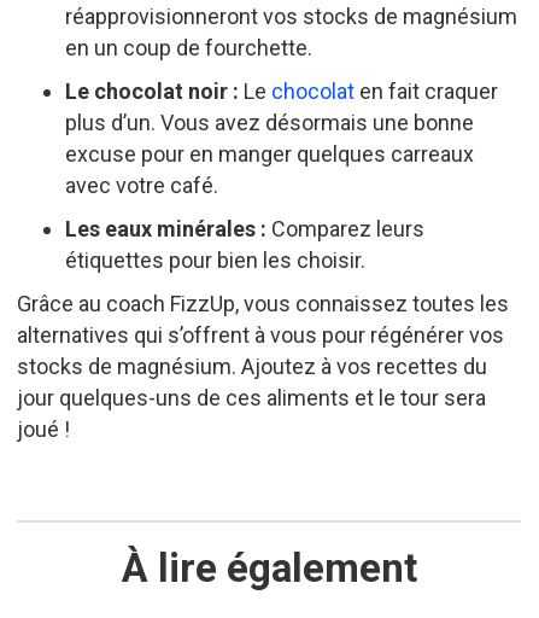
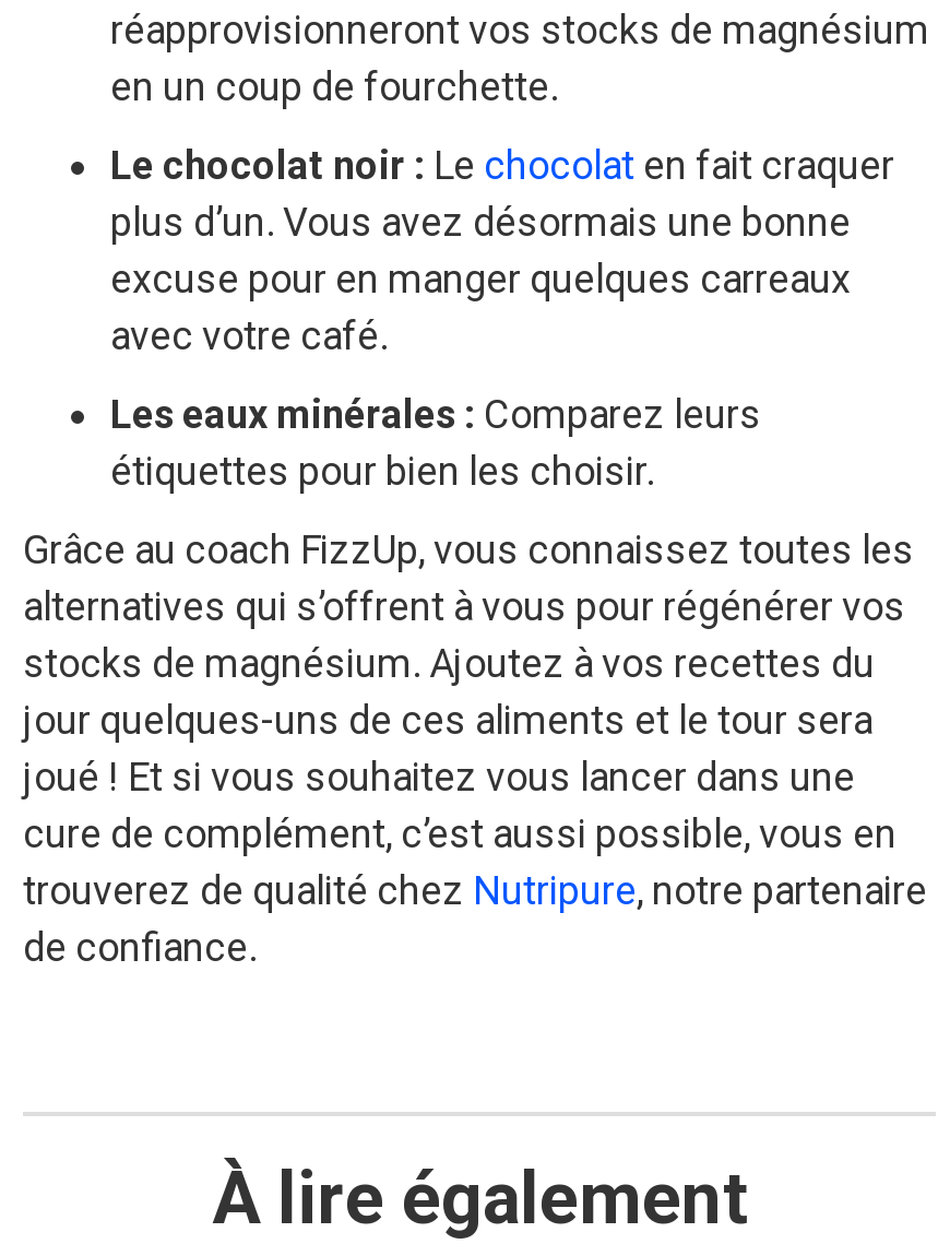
[17,417,70,442] joué ! -> [23,754,927,970] joué ! Et si vous souhaitez vous lancer dans une | cure de complément, c’est aussi possible, vous en | trouverez de qualité chez Nutripure, notre partenaire | de confiance.

